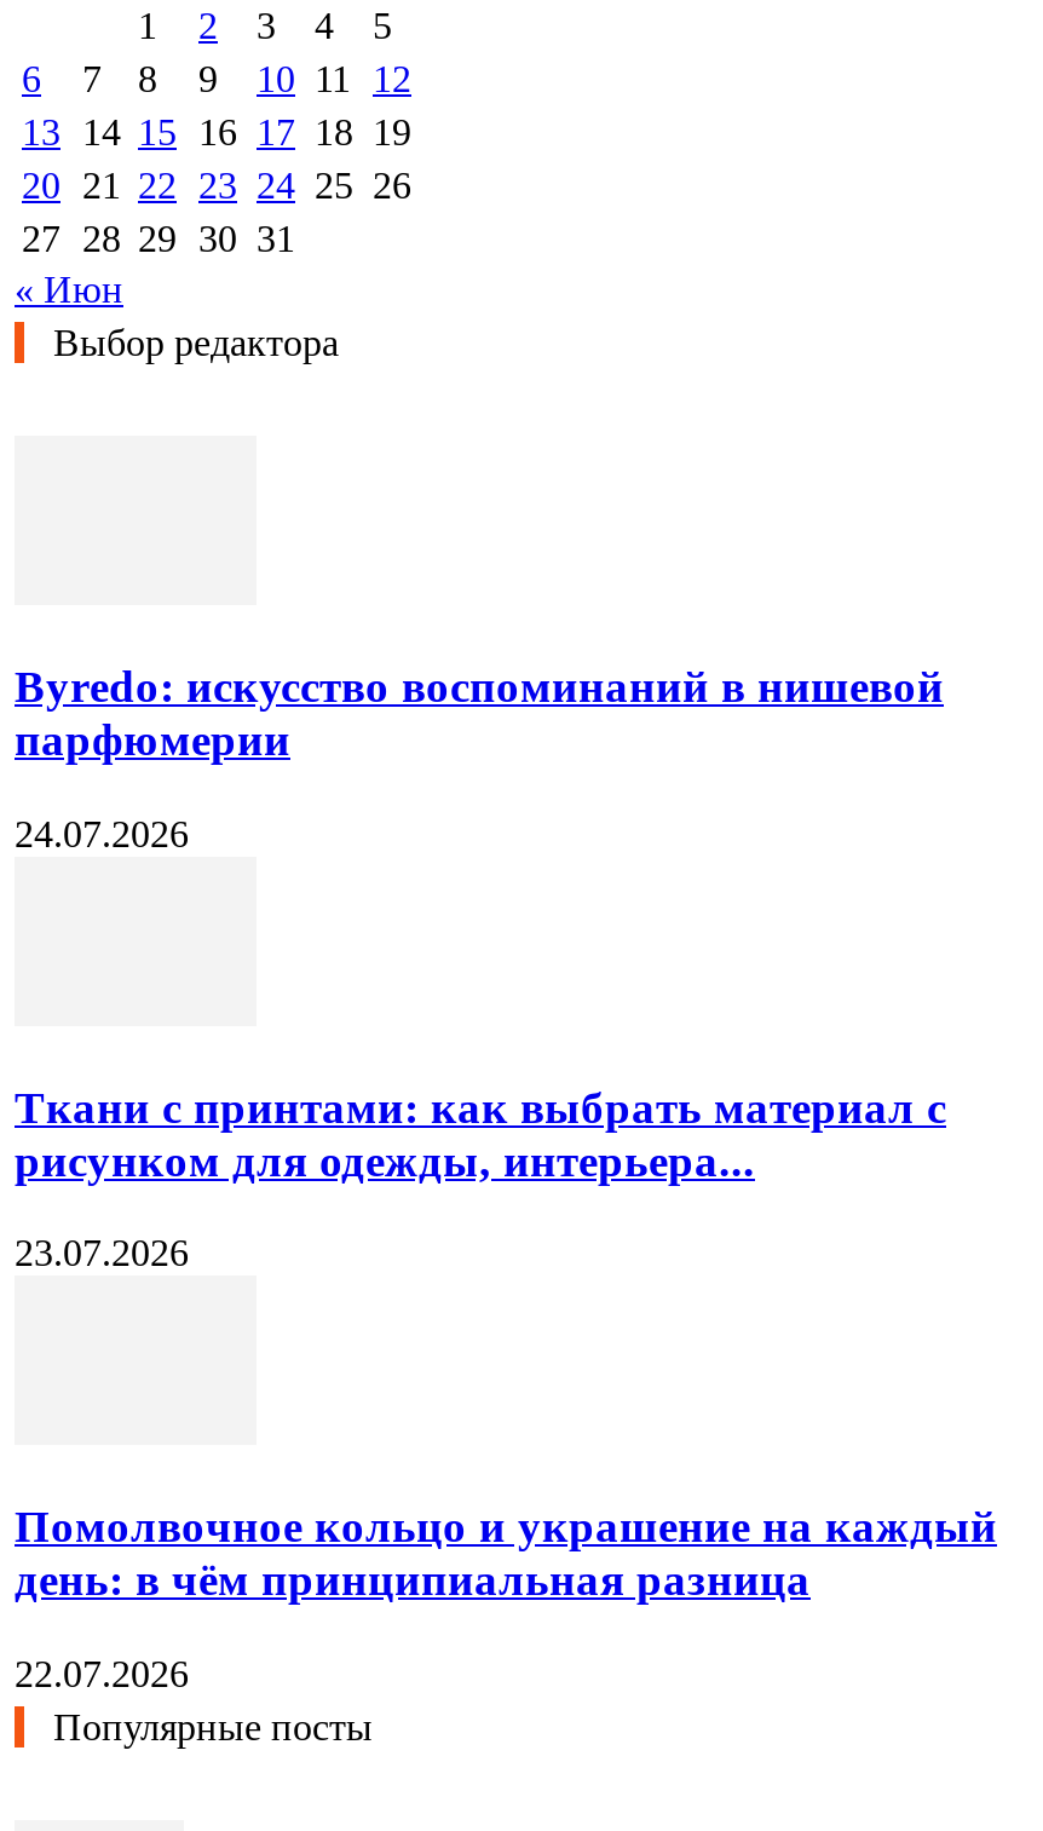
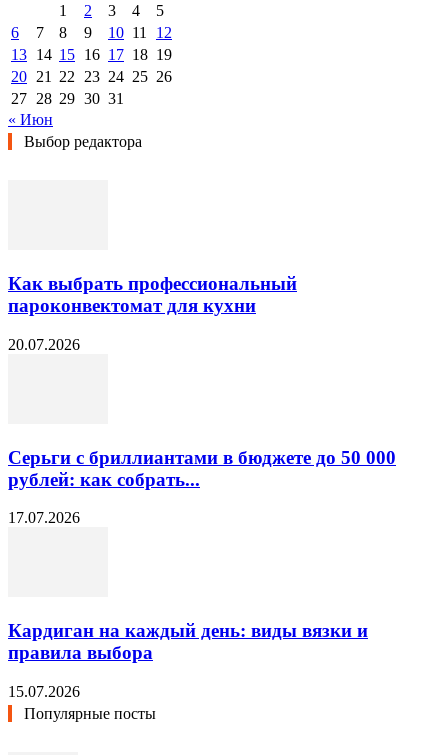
[15,661,944,765] Byredo: искусство воспоминаний в нишевой | парфюмерии -> [8,273,297,316] Как выбрать профессиональный | пароконвектомат для кухни
[15,813,189,854] 24.07.2026 -> [8,336,80,353] 20.07.2026
[15,1081,946,1185] Ткани с принтами: как выбрать материал с | рисунком для одежды, интерьера... -> [8,446,396,489] Серьги с бриллиантами в бюджете до 50 000 | рублей: как собрать...
[15,1232,189,1274] 23.07.2026 -> [8,509,80,526] 17.07.2026
[15,1501,997,1605] Помолвочное кольцо и украшение на каждый | день: в чём принципиальная разница -> [8,620,368,663] Кардиган на каждый день: виды вязки и | правила выбора
[15,1652,189,1694] 22.07.2026 -> [8,683,80,700] 15.07.2026

